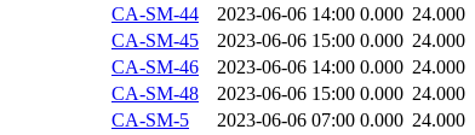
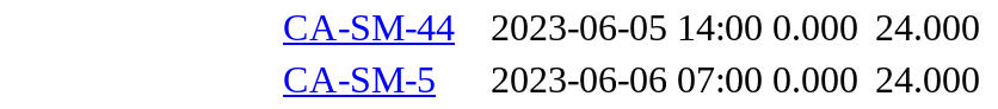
[111,4,465,104] 2023-06-06 14:00 0.000 24.000 | CA-SM-45 | 2023-06-06 15:00 0.000 24.000 | CA-SM-46 | 2023-06-06 14:00 0.000 24.000 | CA-SM-48 | 2023-06-06 15:00 0.000 24.000 -> [491,8,980,48] 2023-06-05 14:00 0.000 24.000

